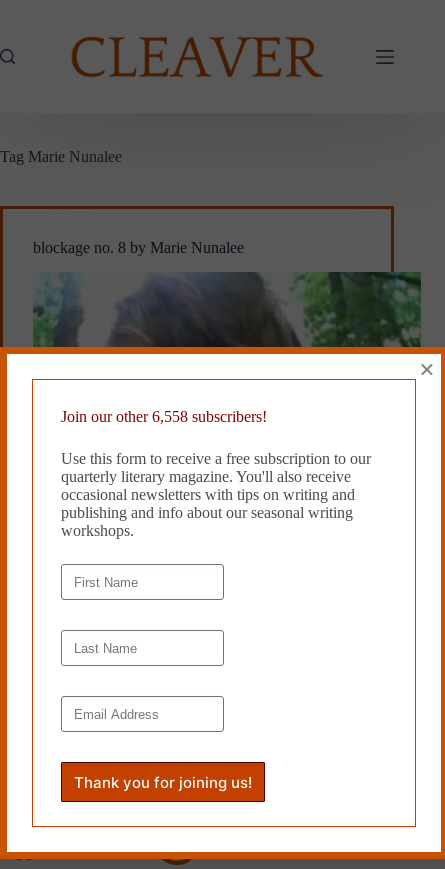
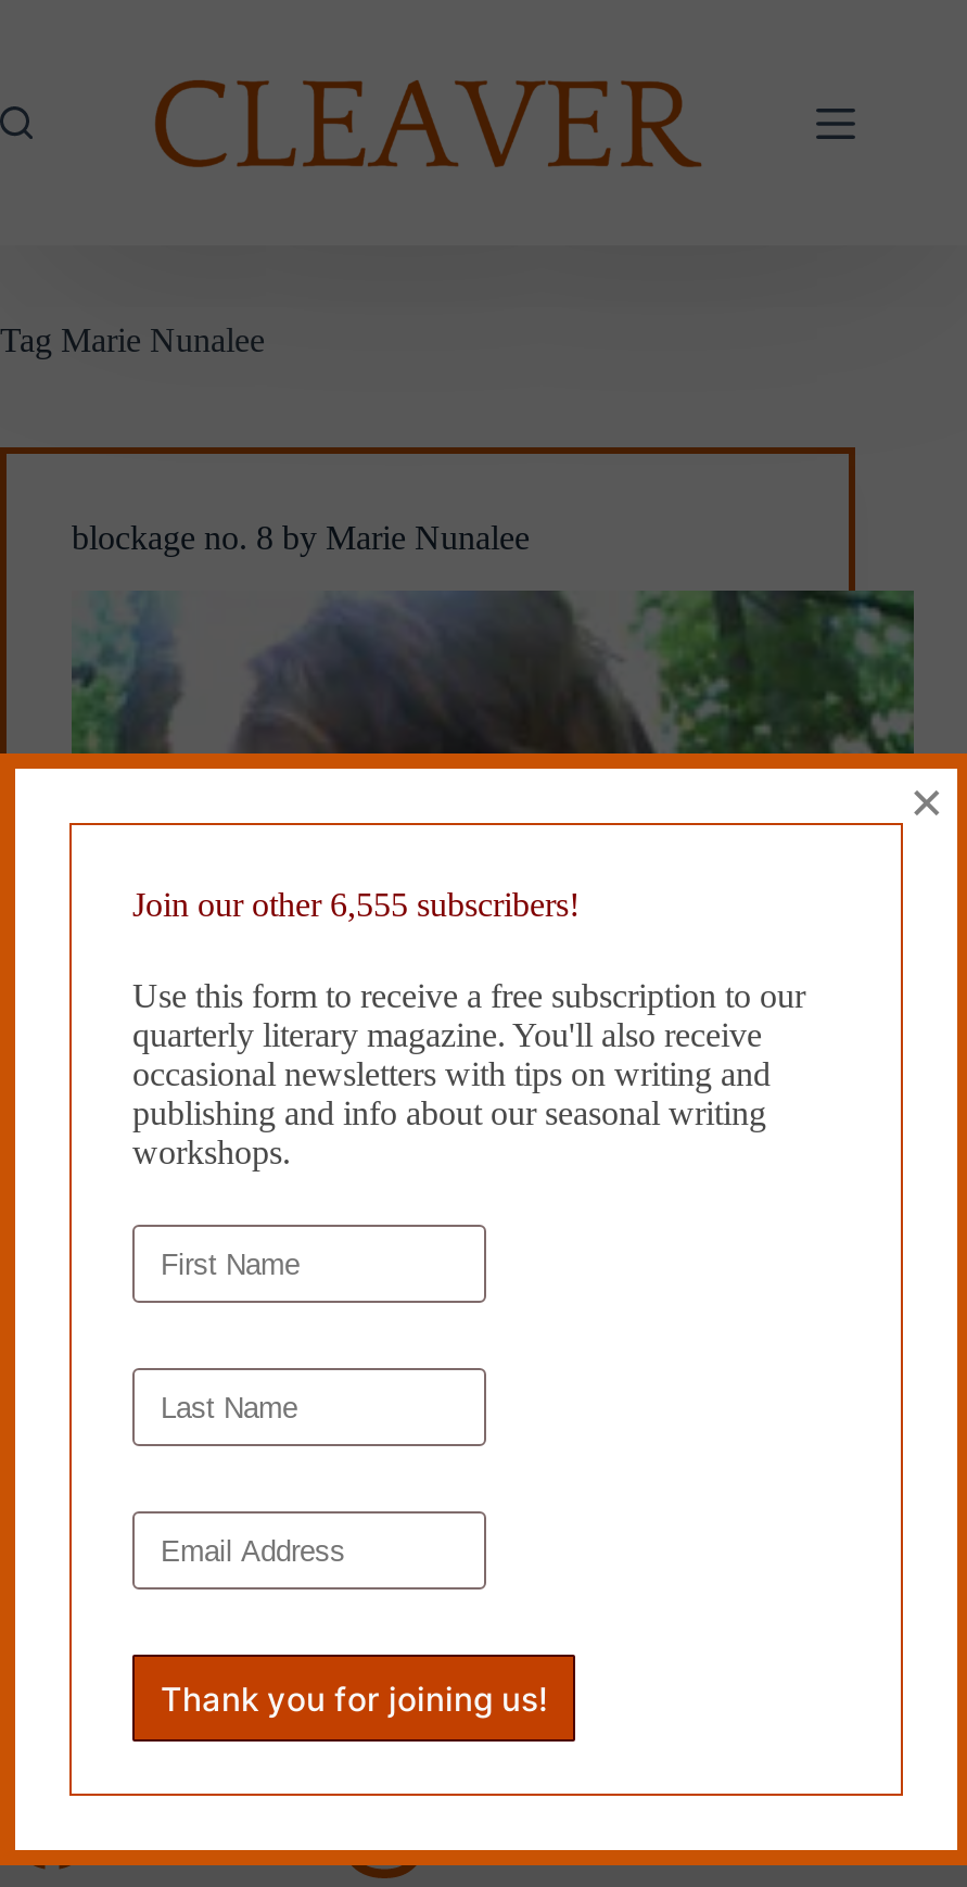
[61,408,267,425] Join our other 6,558 subscribers! -> [132,886,580,923] Join our other 6,555 subscribers!

